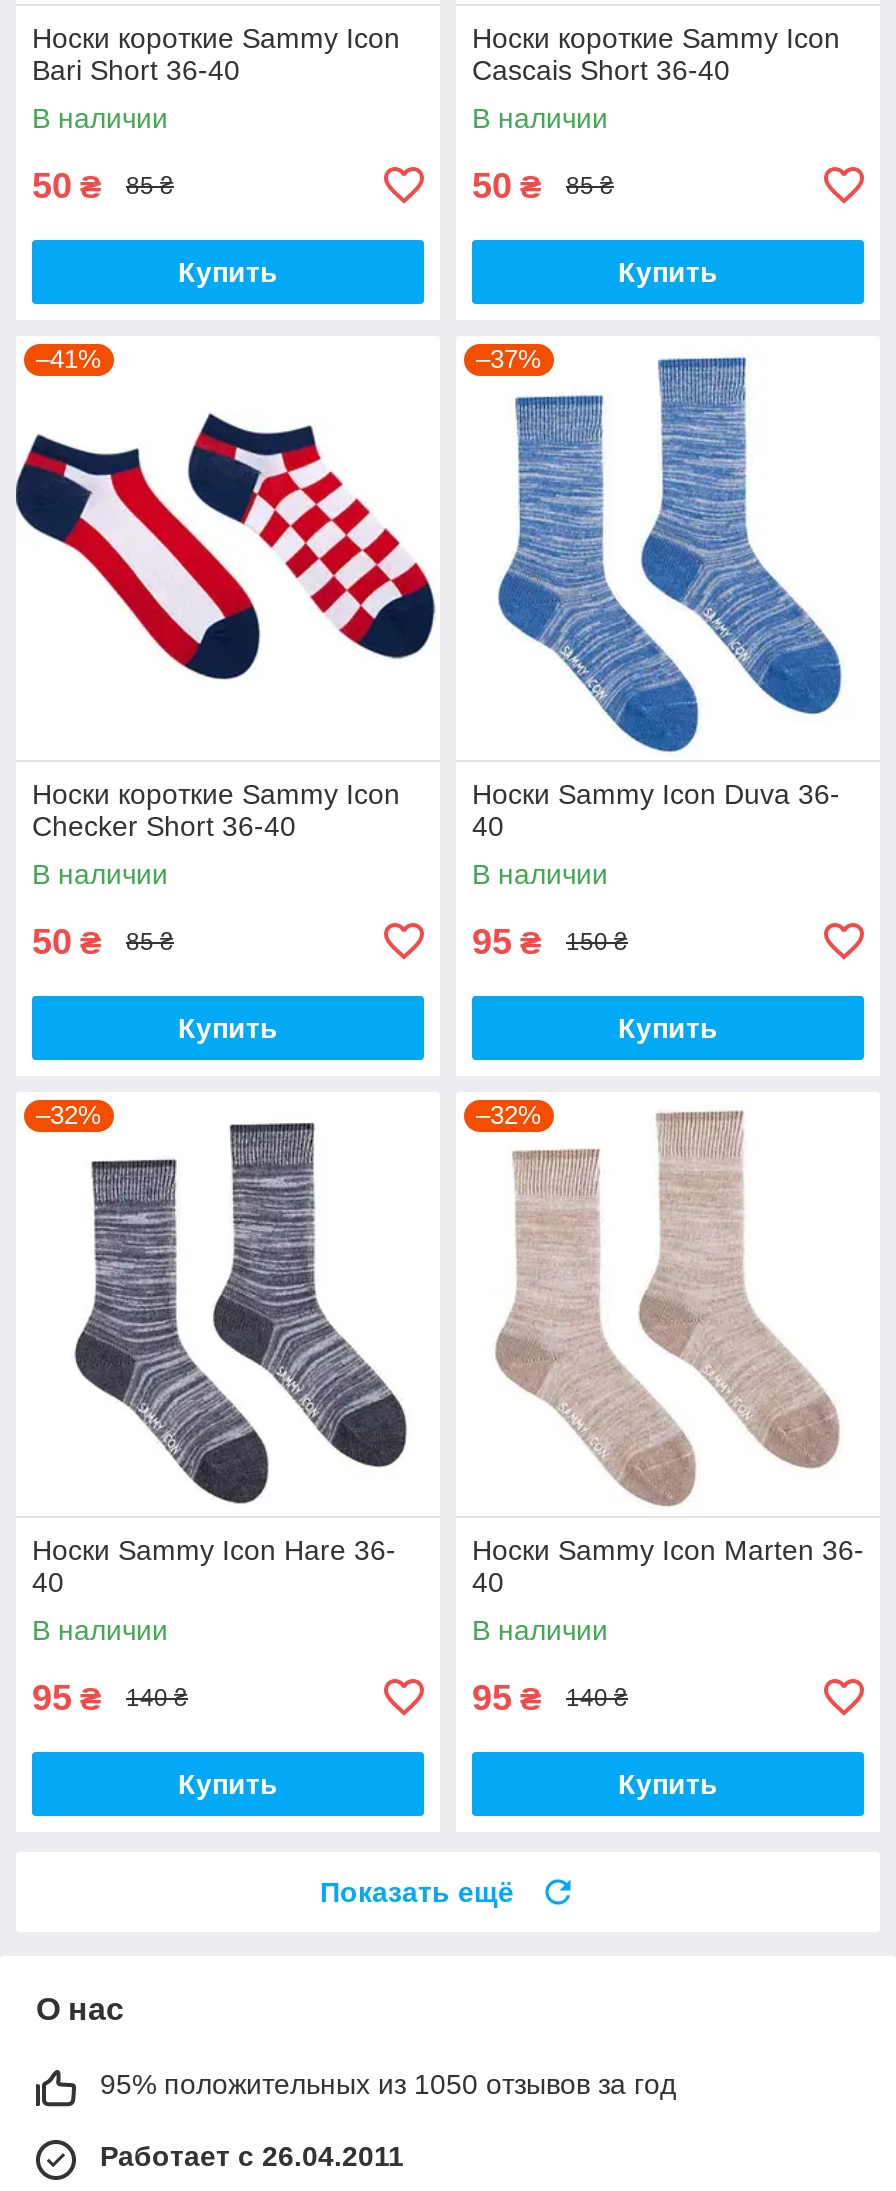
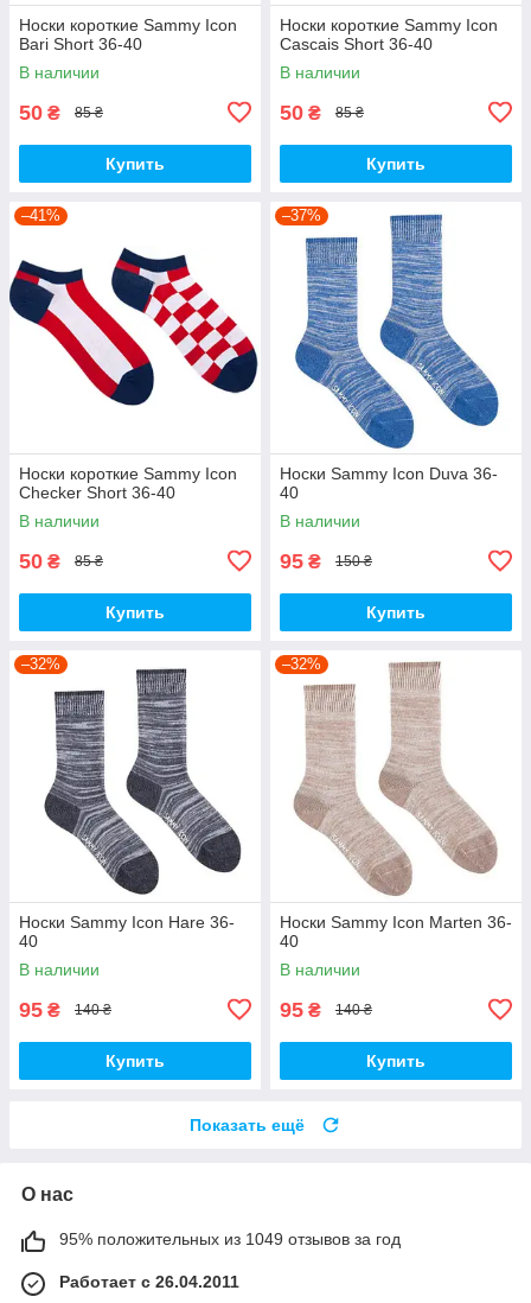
[100,2068,676,2100] 95% положительных из 1050 отзывов за год -> [59,1229,401,1248] 95% положительных из 1049 отзывов за год

